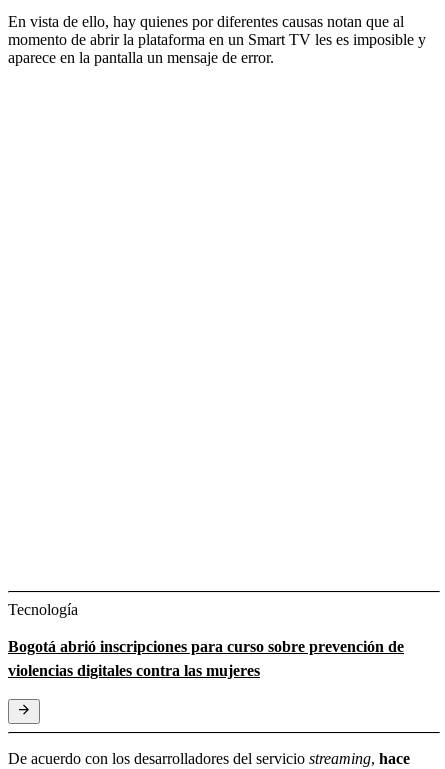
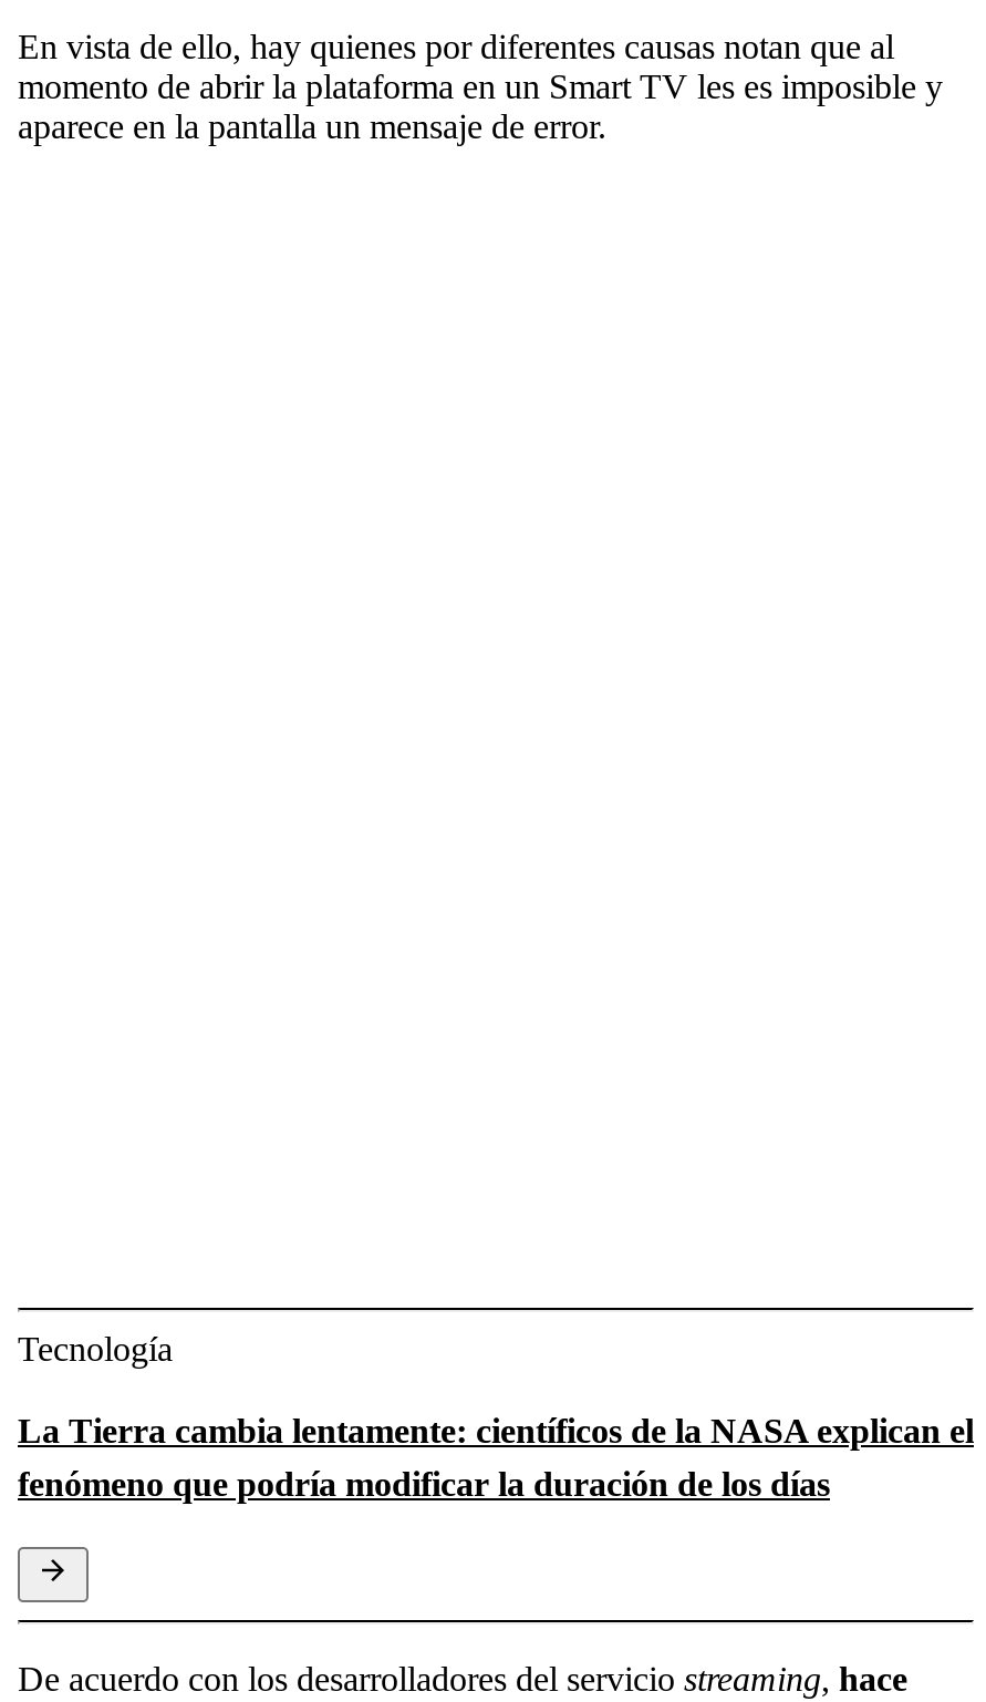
[8,638,404,679] Bogotá abrió inscripciones para curso sobre prevención de | violencias digitales contra las mujeres -> [18,1411,974,1502] La Tierra cambia lentamente: científicos de la NASA explican el | fenómeno que podría modificar la duración de los días

